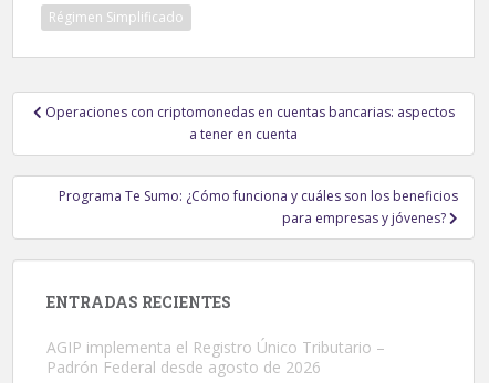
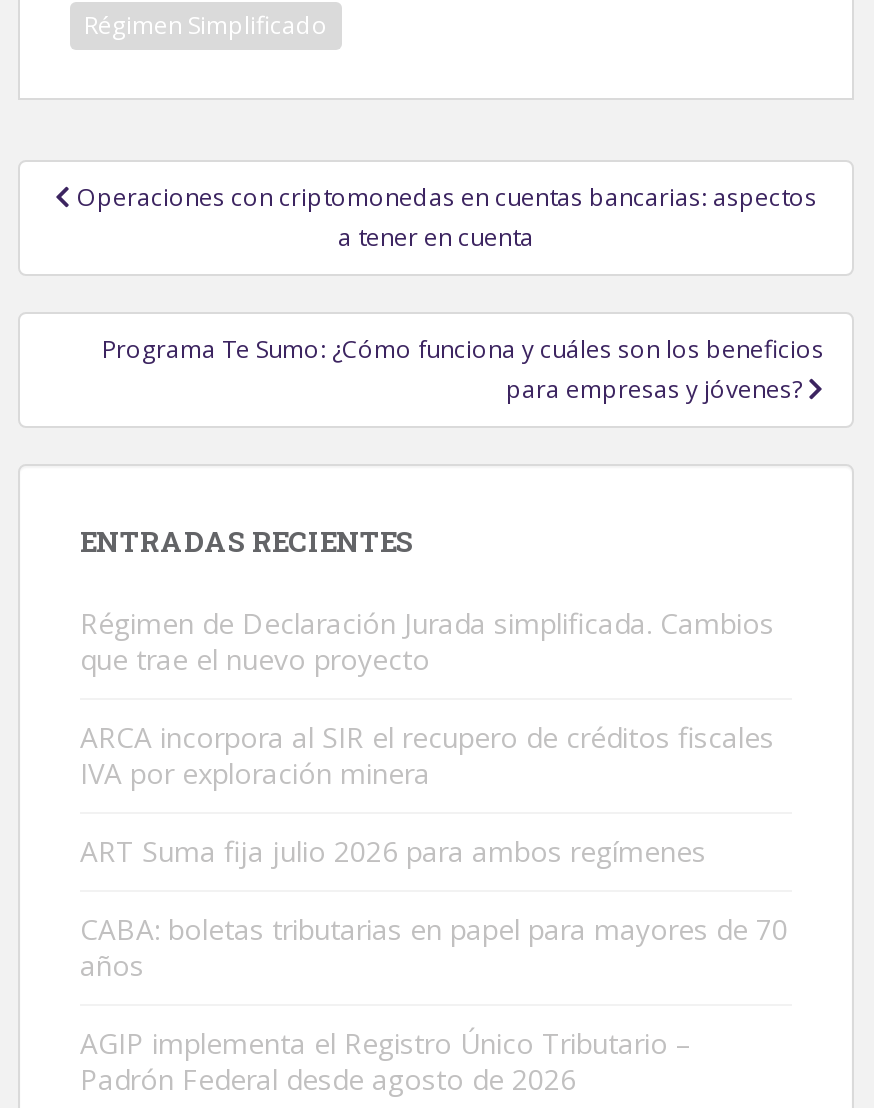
none -> [80,605,788,985] Régimen de Declaración Jurada simplificada. Cambios | que trae el nuevo proyecto | ARCA incorpora al SIR el recupero de créditos fiscales | IVA por exploración minera | ART Suma fija julio 2026 para ambos regímenes | CABA: boletas tributarias en papel para mayores de 70 | años

